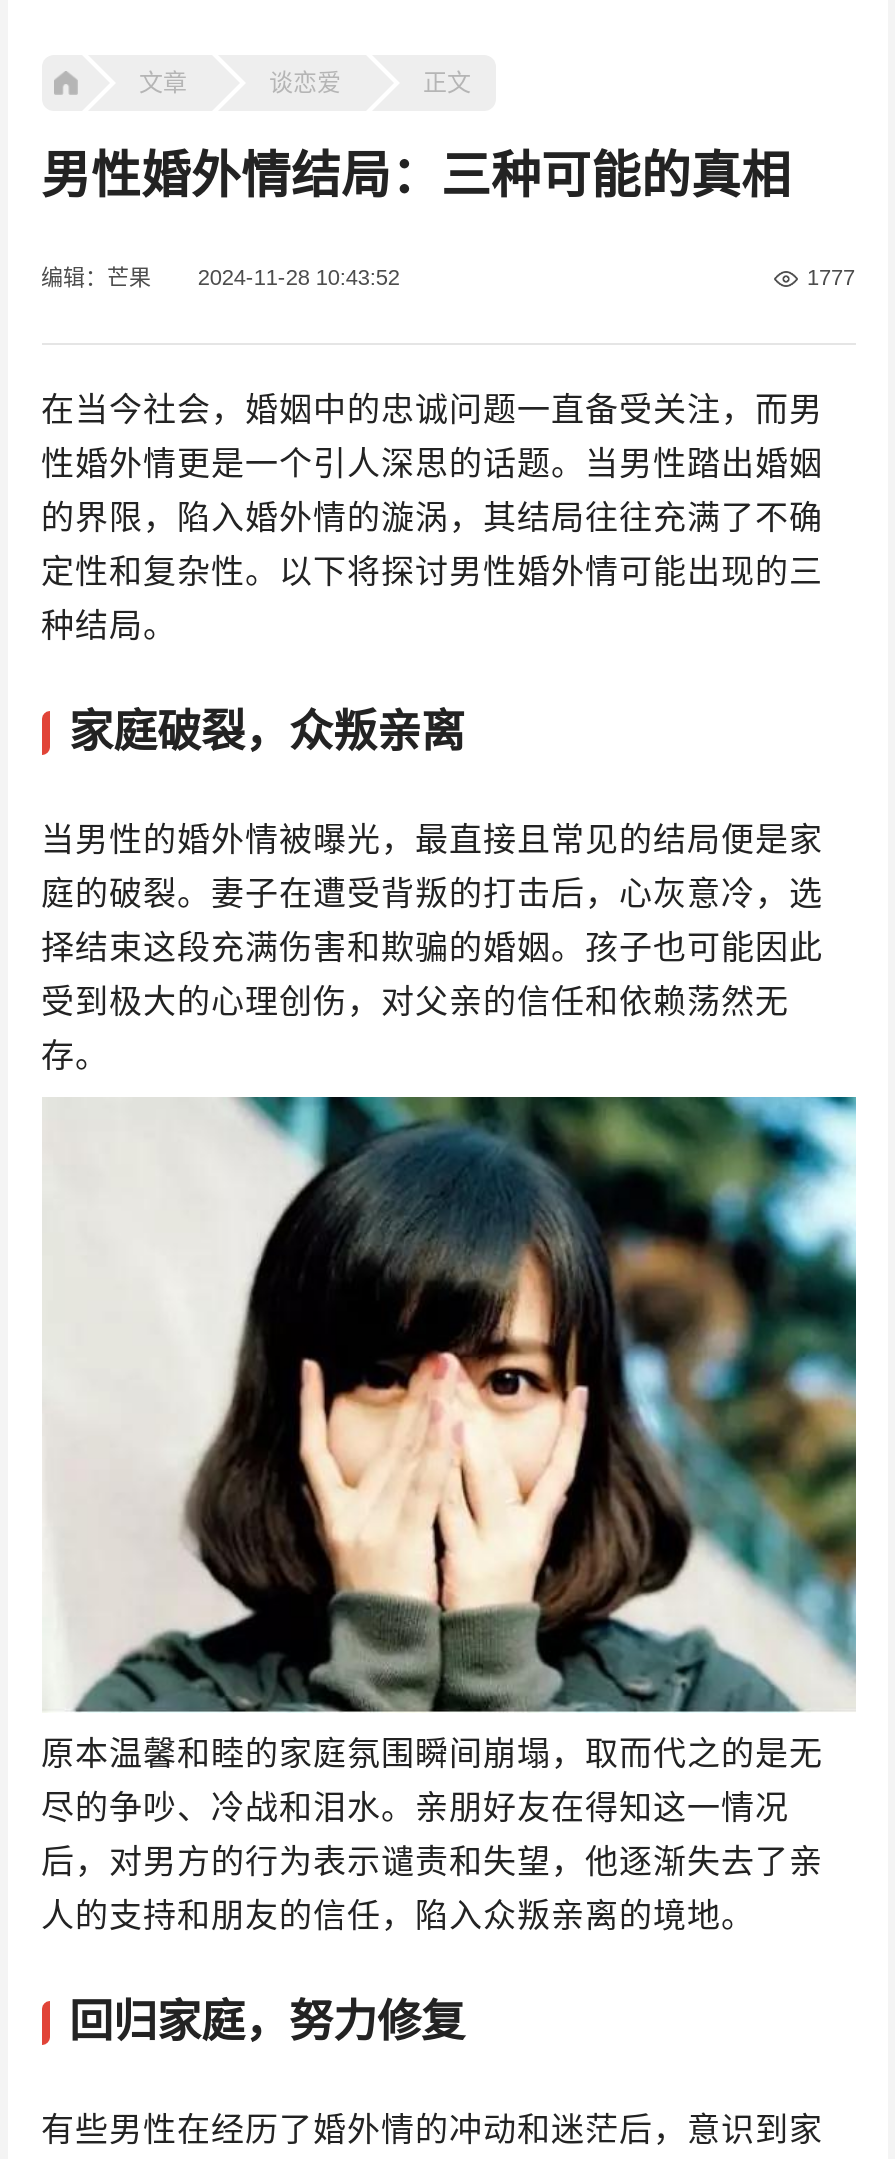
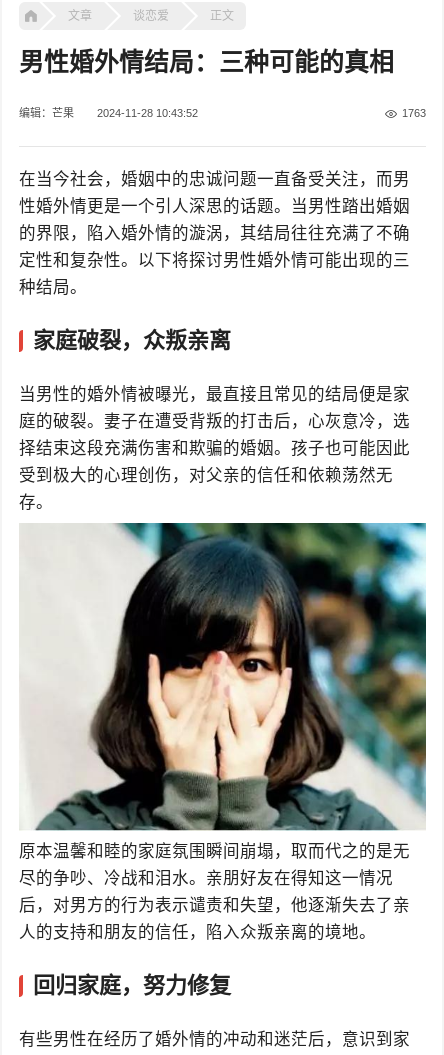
[807,265,855,289] 1777 -> [401,107,425,119] 1763

